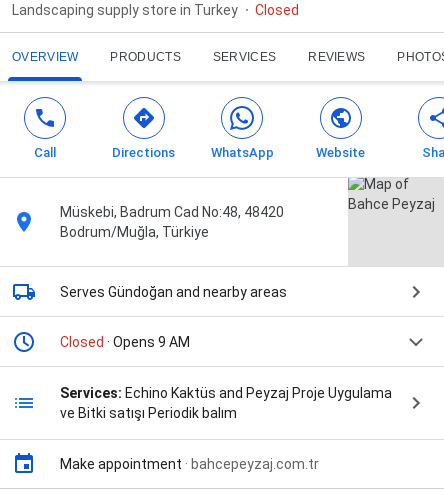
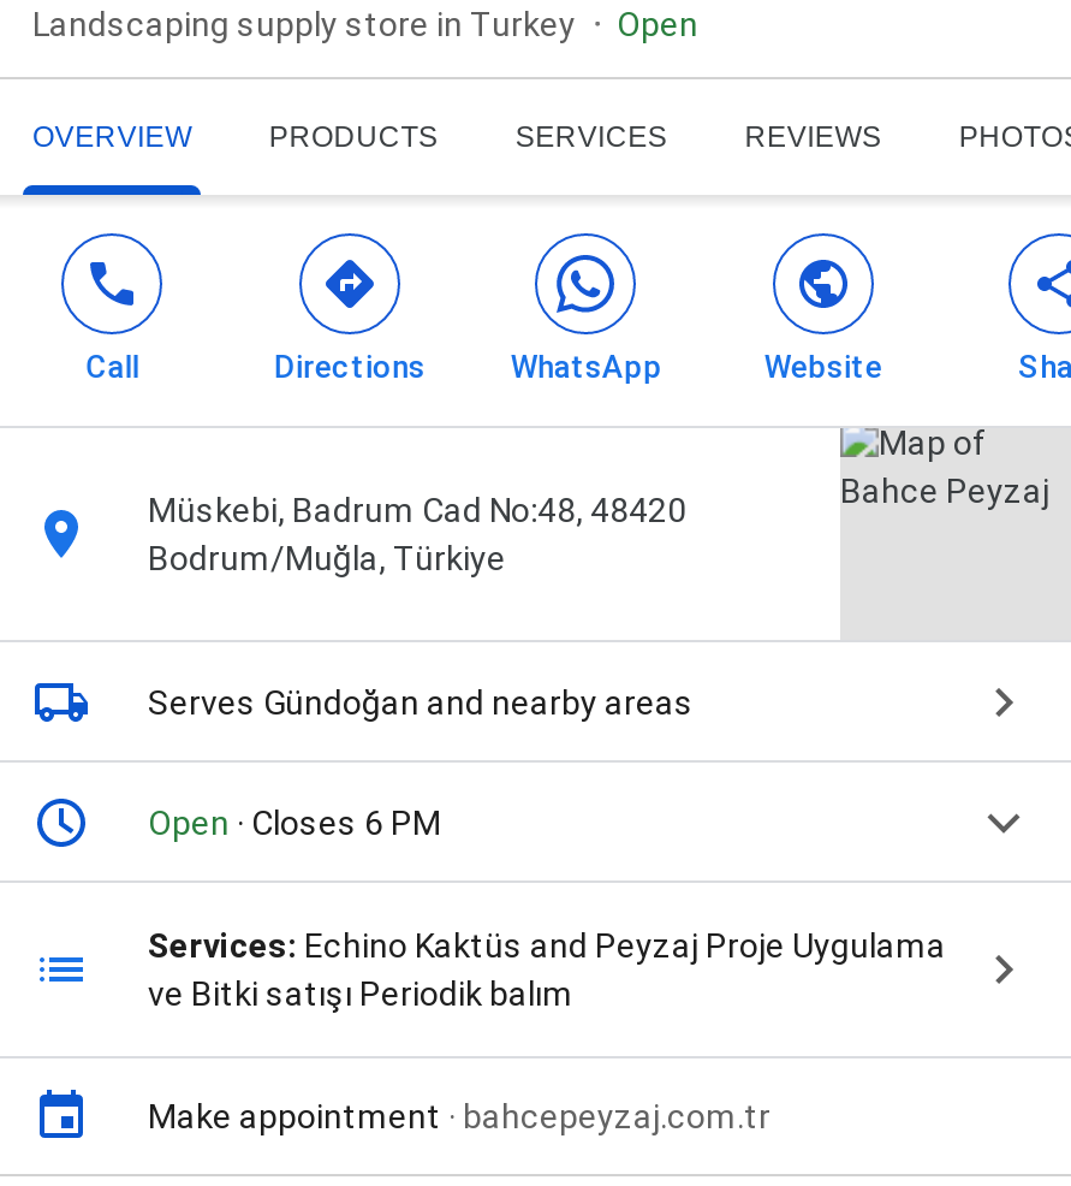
[255,2,299,18] Closed -> [617,5,698,44] Open
[60,334,190,350] Closed · Opens 9 AM -> [148,804,441,842] Open · Closes 6 PM

